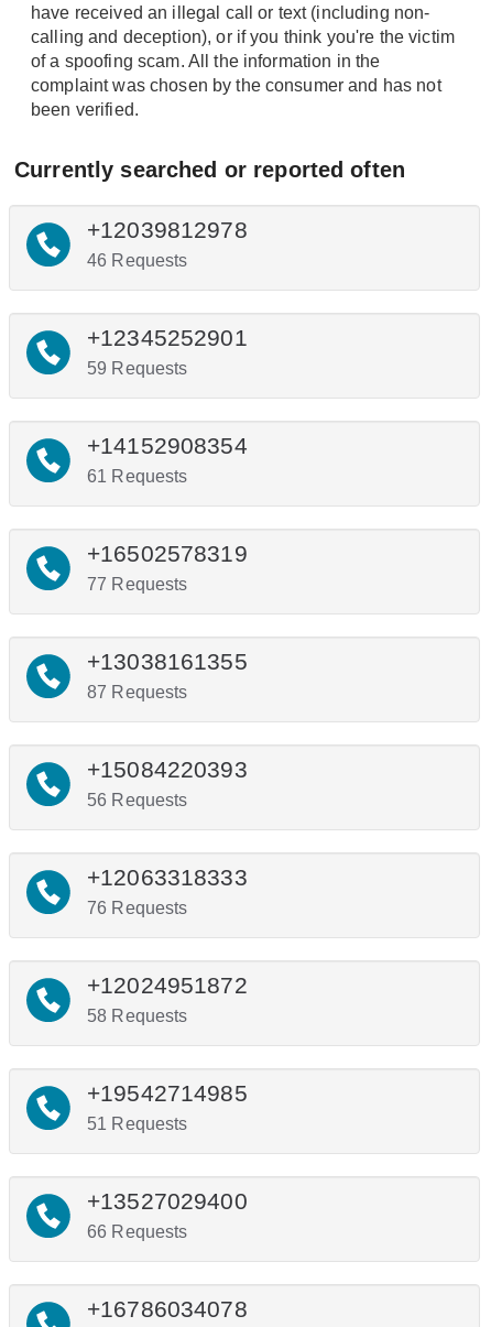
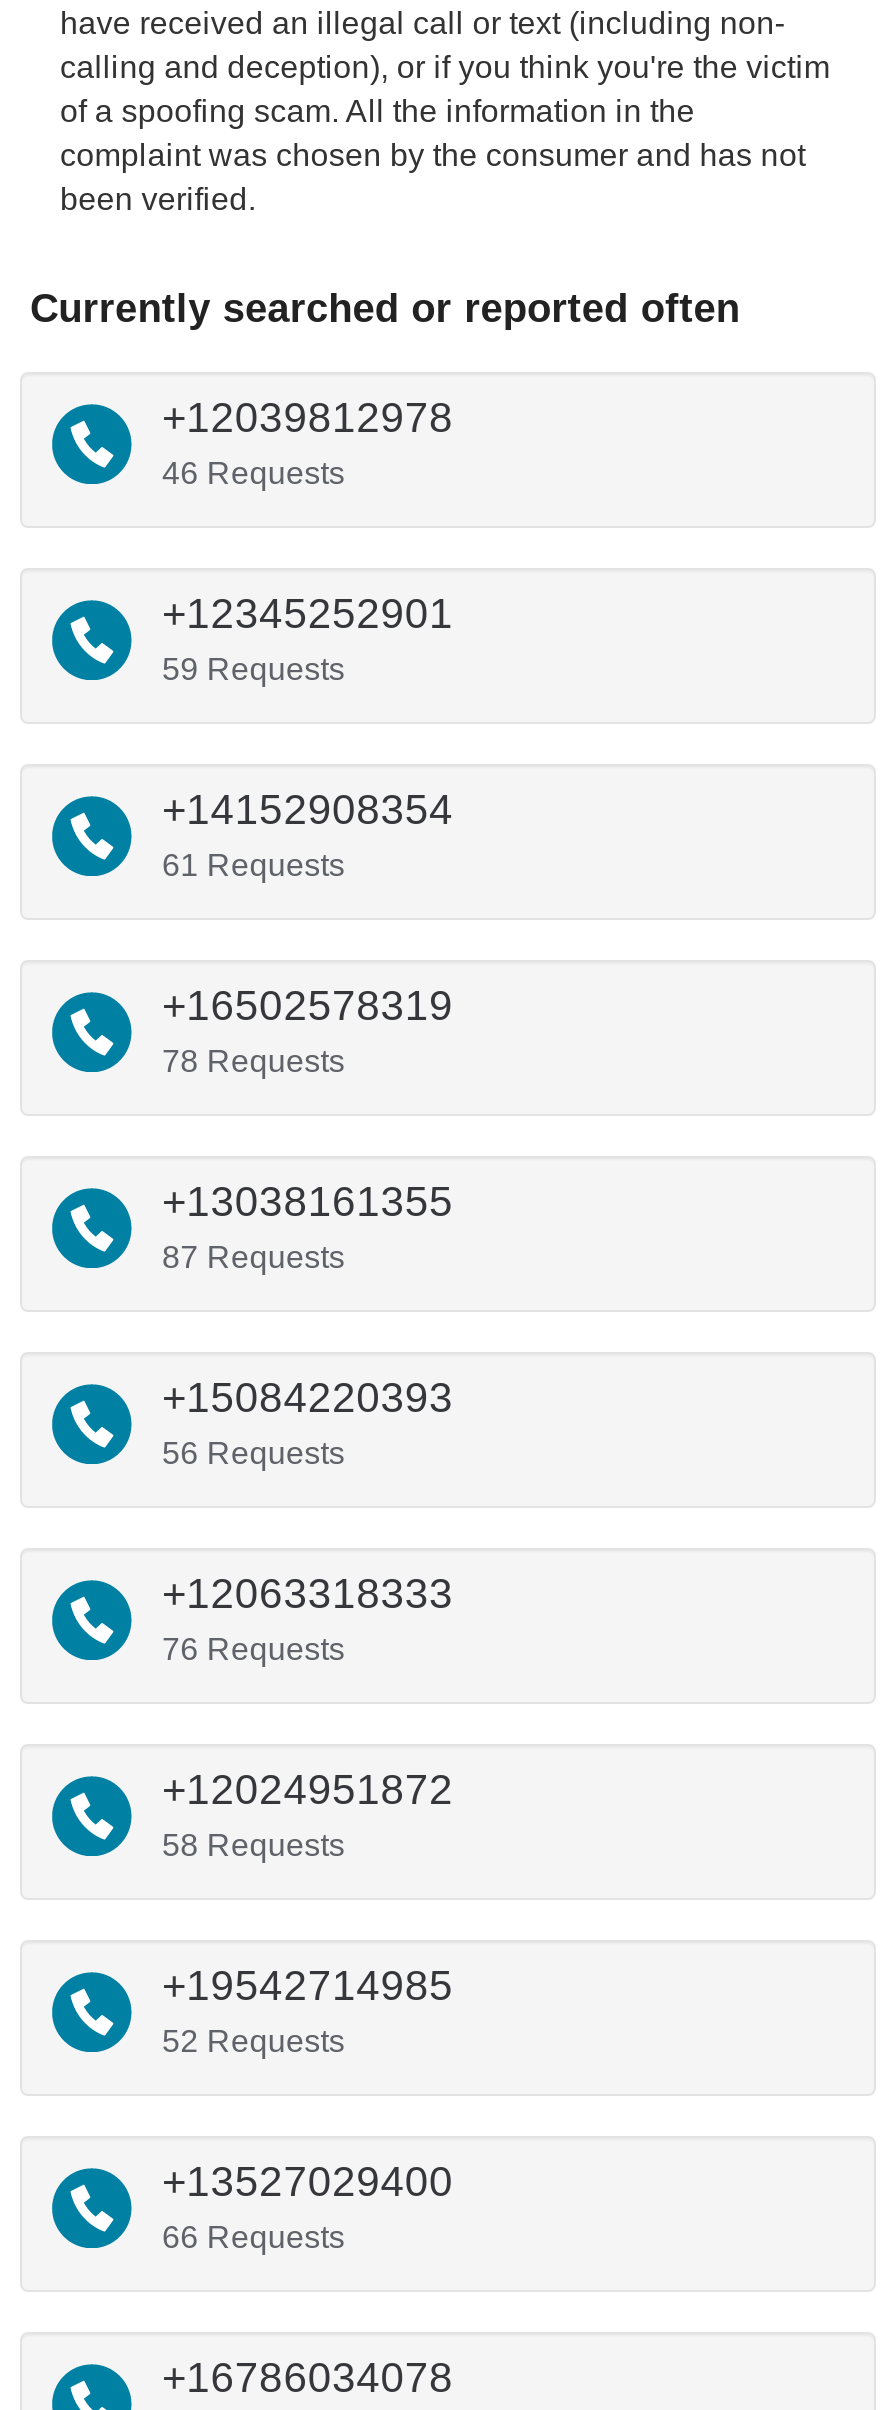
[87,575,188,594] 77 Requests -> [162,1044,345,1078] 78 Requests
[87,1115,188,1133] 51 Requests -> [162,2024,345,2058] 52 Requests

